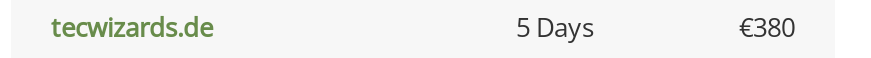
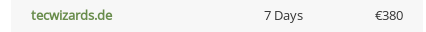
[516,9,594,45] 5 Days -> [263,6,302,24] 7 Days

